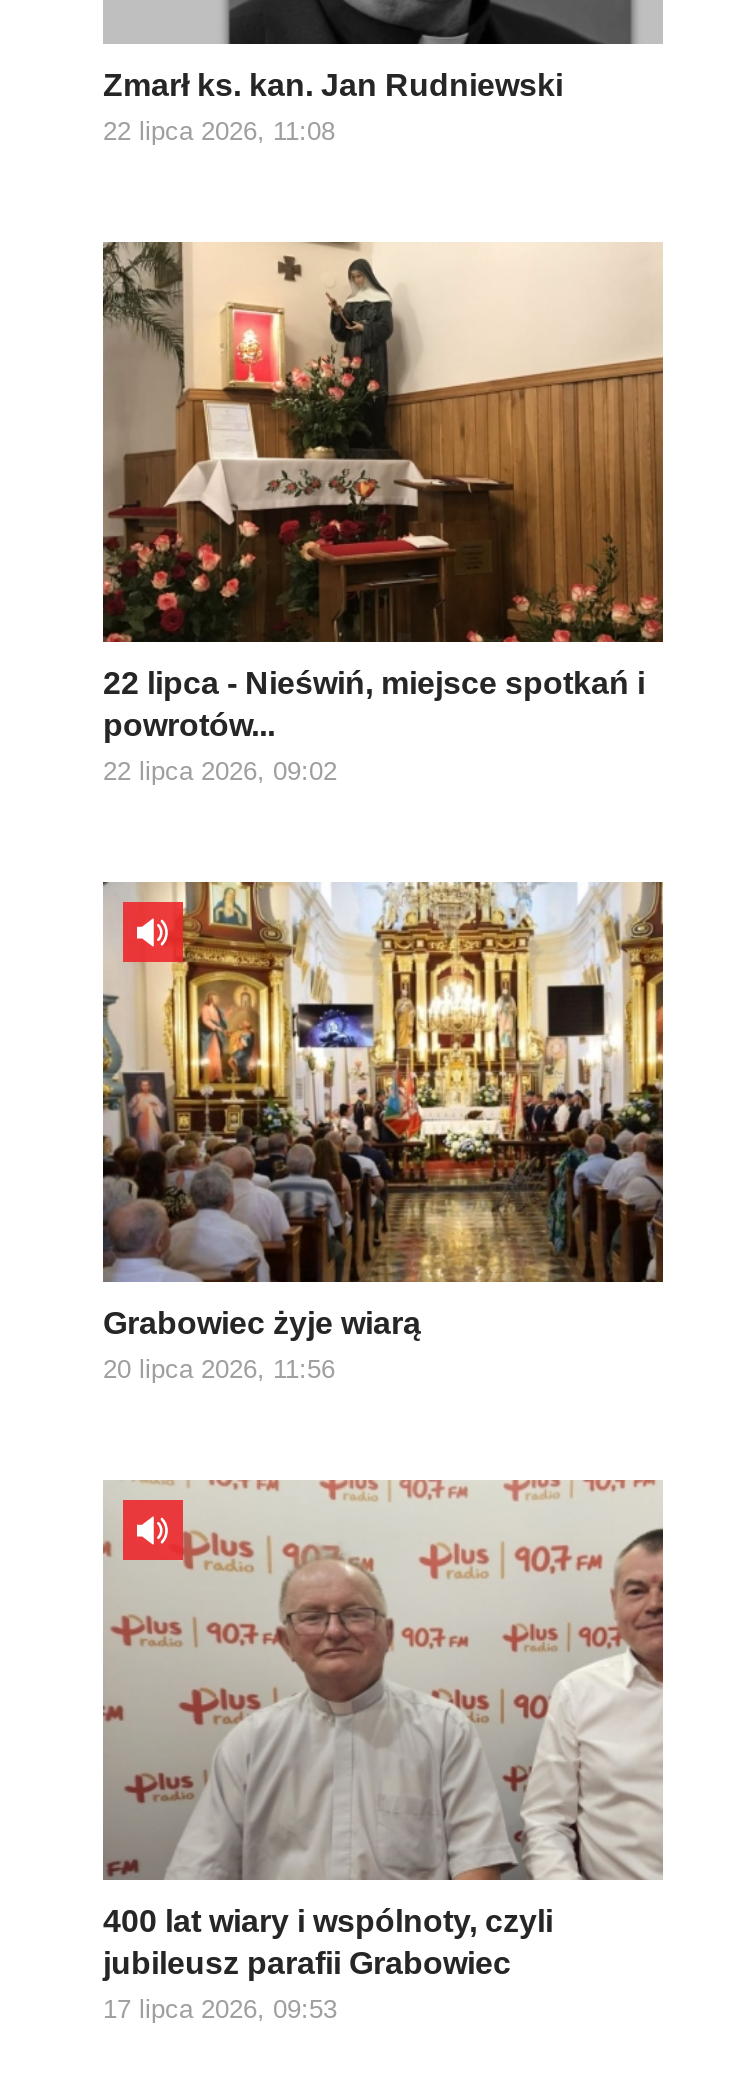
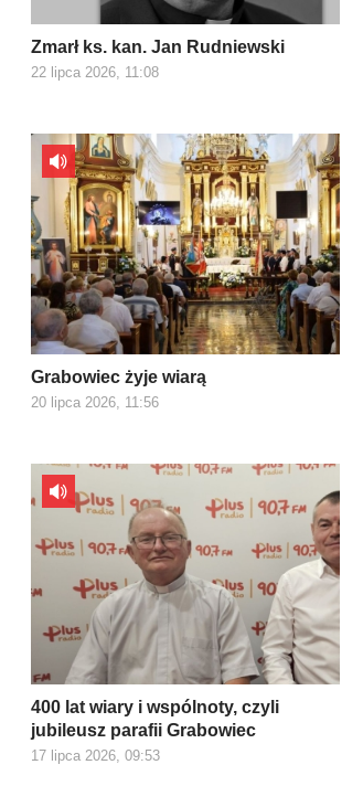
[103,240,663,786] [image] | 22 lipca - Nieświń, miejsce spotkań i | powrotów... | 22 lipca 2026, 09:02 -> none

